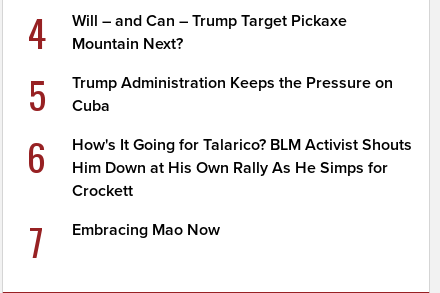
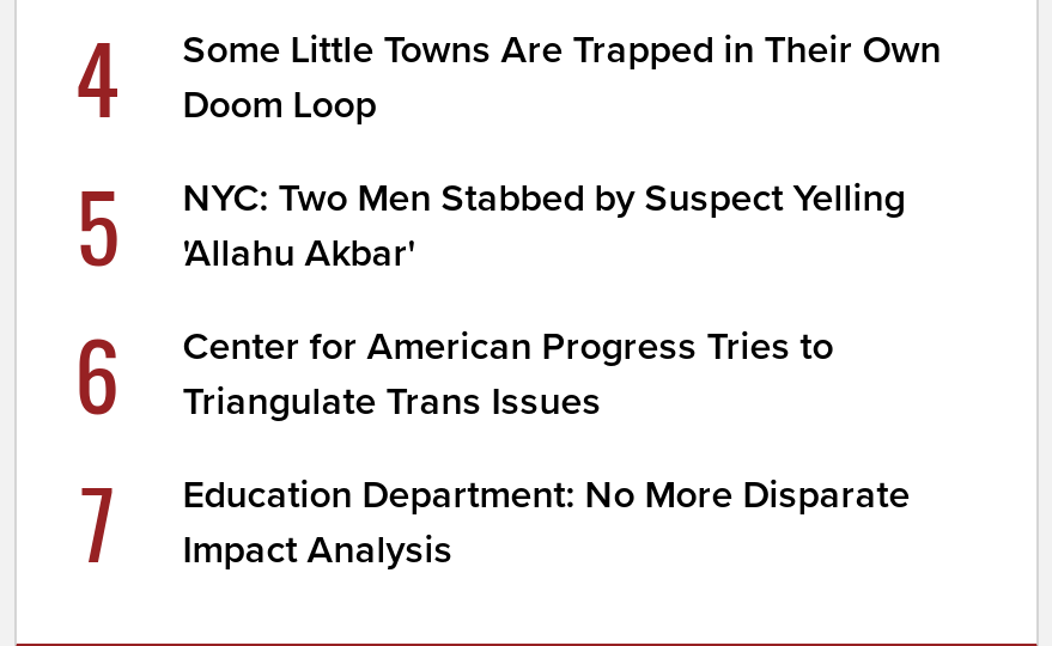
[72,11,347,54] Will – and Can – Trump Target Pickaxe | Mountain Next? -> [182,26,941,129] Some Little Towns Are Trapped in Their Own | Doom Loop
[72,73,393,116] Trump Administration Keeps the Pressure on | Cuba -> [182,175,905,278] NYC: Two Men Stabbed by Suspect Yelling | 'Allahu Akbar'
[72,135,412,201] How's It Going for Talarico? BLM Activist Shouts | Him Down at His Own Rally As He Simps for | Crockett -> [182,323,833,426] Center for American Progress Tries to | Triangulate Trans Issues
[72,220,220,240] Embracing Mao Now -> [182,471,910,574] Education Department: No More Disparate | Impact Analysis

